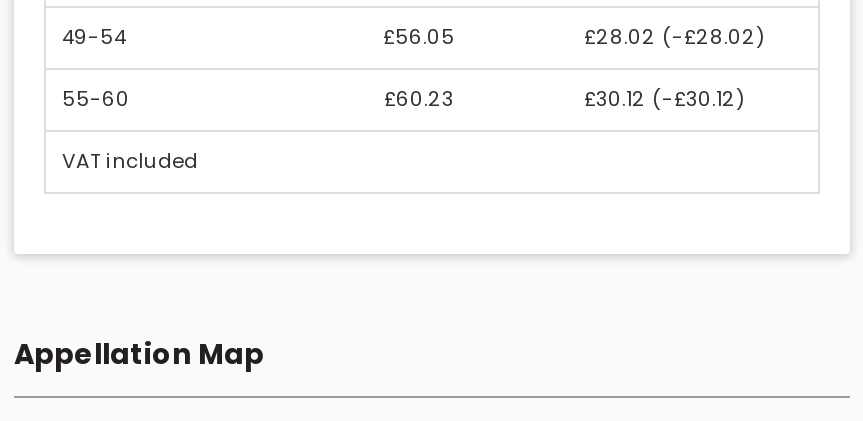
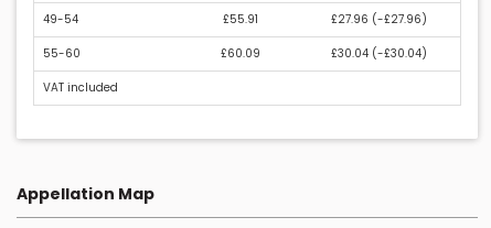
[383,22,455,52] £56.05 -> [222,11,258,28] £55.91
[584,22,766,52] £28.02 (-£28.02) -> [331,11,427,28] £27.96 (-£27.96)
[384,84,454,114] £60.23 -> [220,45,260,62] £60.09
[584,84,746,114] £30.12 (-£30.12) -> [331,45,427,62] £30.04 (-£30.04)

